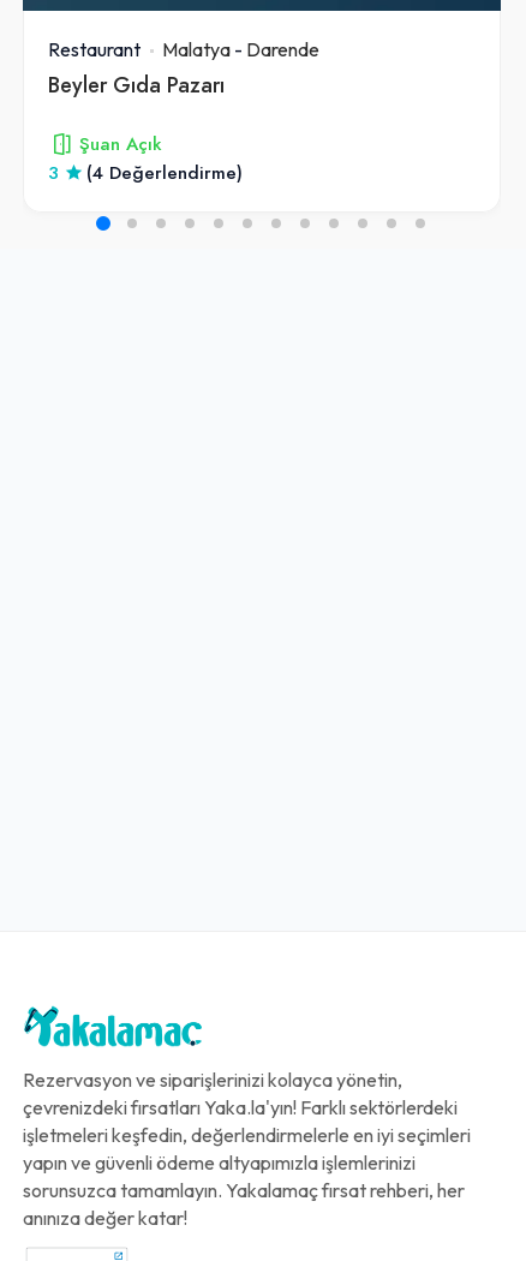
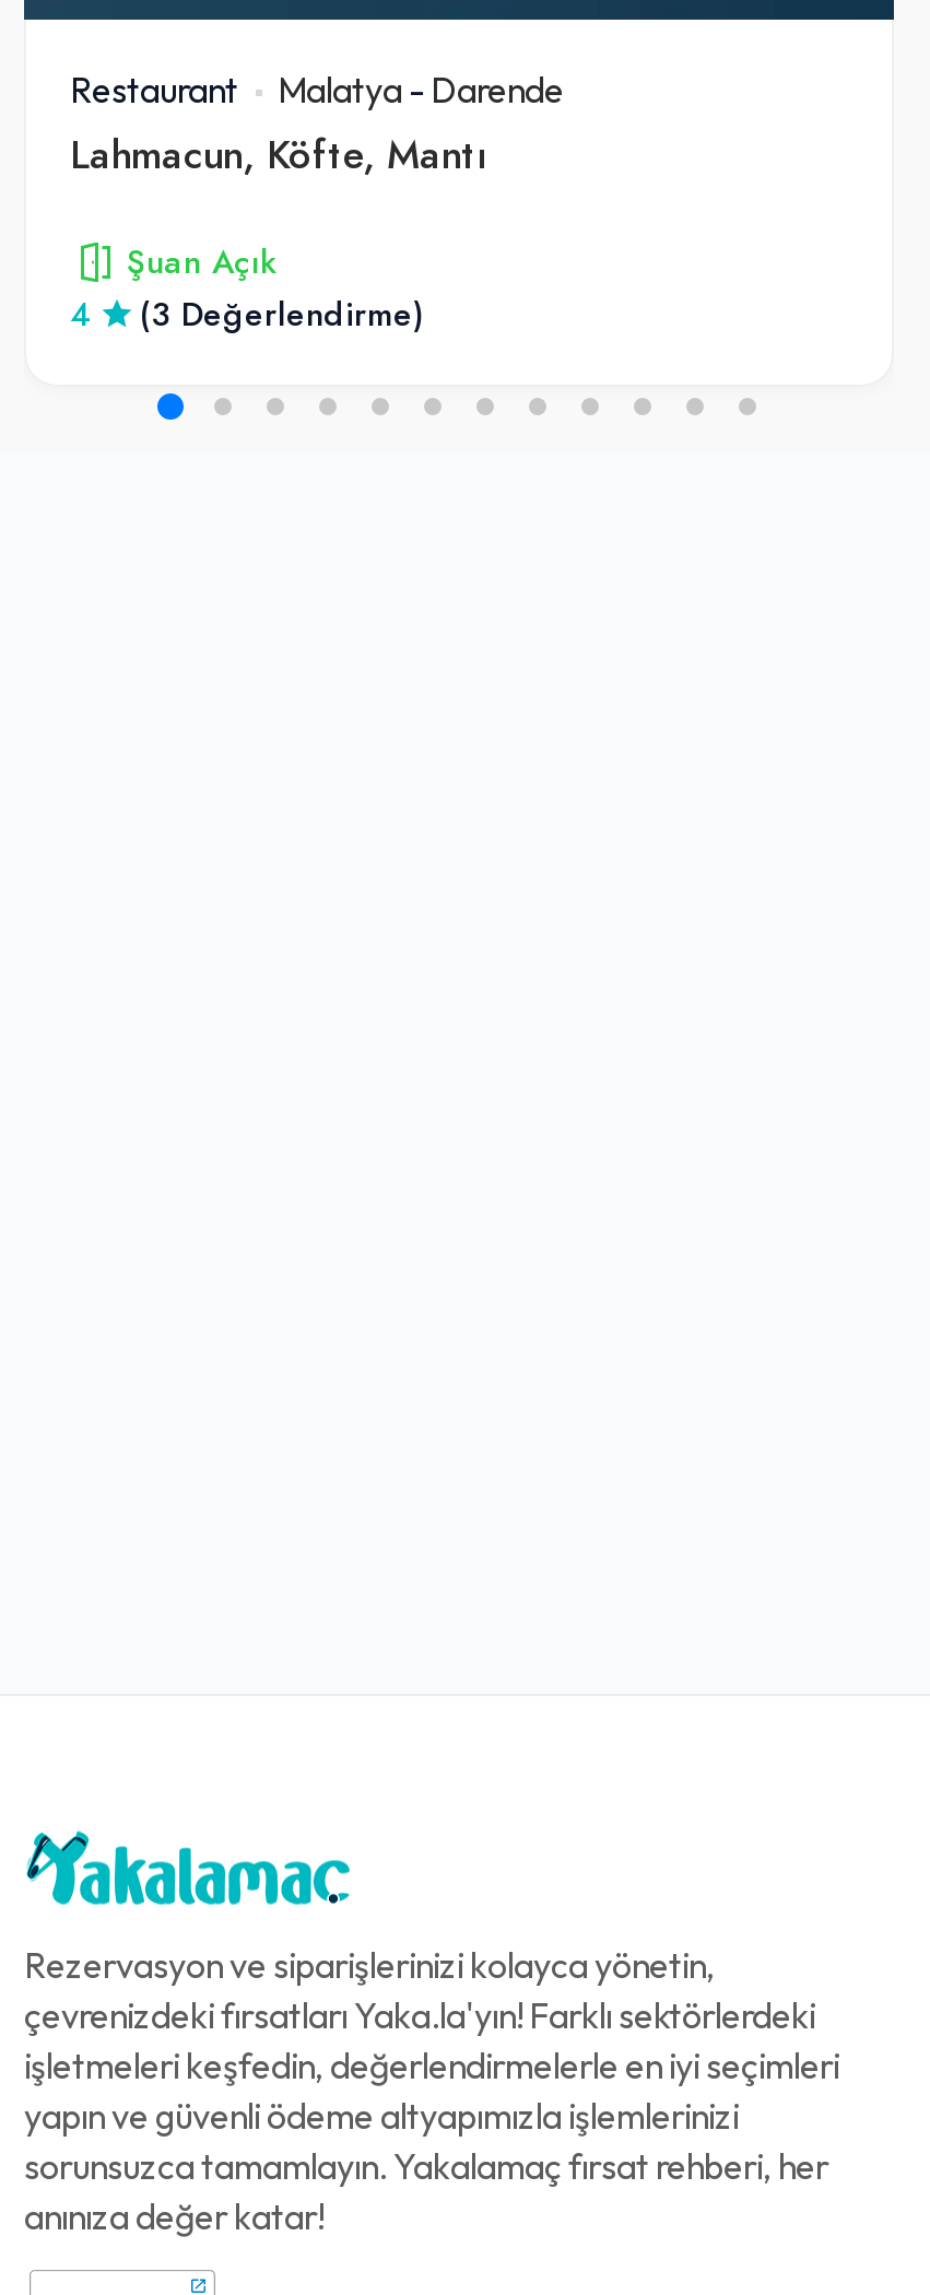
[48,70,225,100] Beyler Gıda Pazarı -> [70,127,485,181] Lahmacun, Köfte, Mantı
[48,161,59,185] 3 -> [70,293,90,336] 4
[86,161,243,185] (4 Değerlendirme) -> [140,293,424,336] (3 Değerlendirme)

